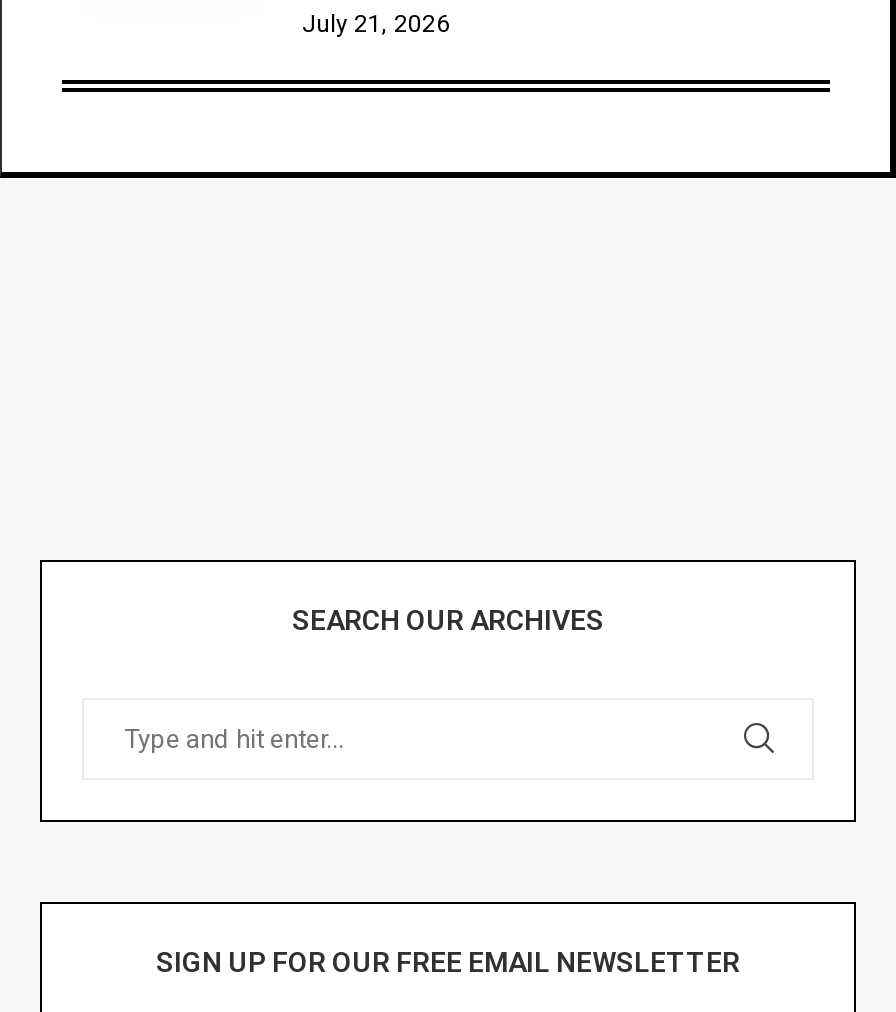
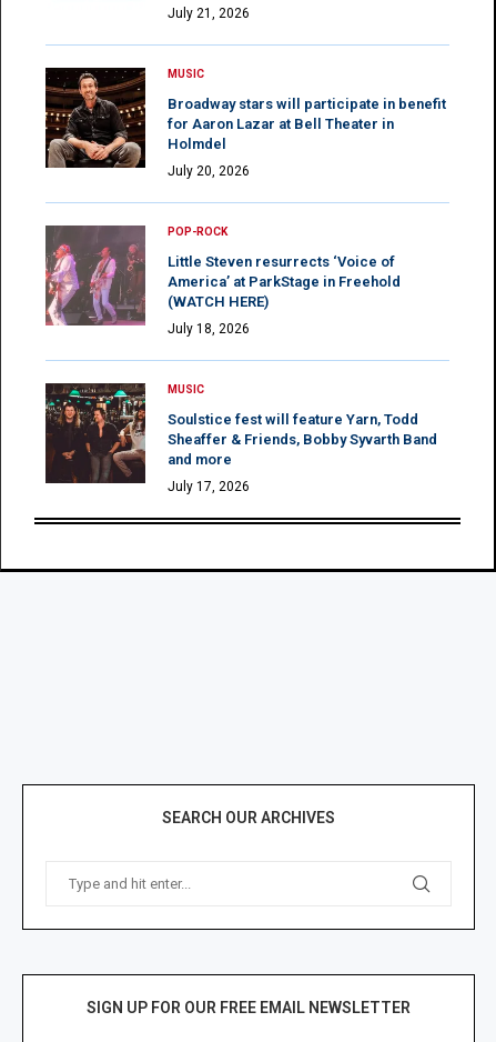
none -> [44,67,446,179] [image] | MUSIC | Broadway stars will participate in benefit | for Aaron Lazar at Bell Theater in | Holmdel | July 20, 2026
none -> [44,224,401,336] [image] | POP-ROCK | Little Steven resurrects ‘Voice of | America’ at ParkStage in Freehold | (WATCH HERE) | July 18, 2026
none -> [44,382,437,494] [image] | MUSIC | Soulstice fest will feature Yarn, Todd | Sheaffer & Friends, Bobby Syvarth Band | and more | July 17, 2026

